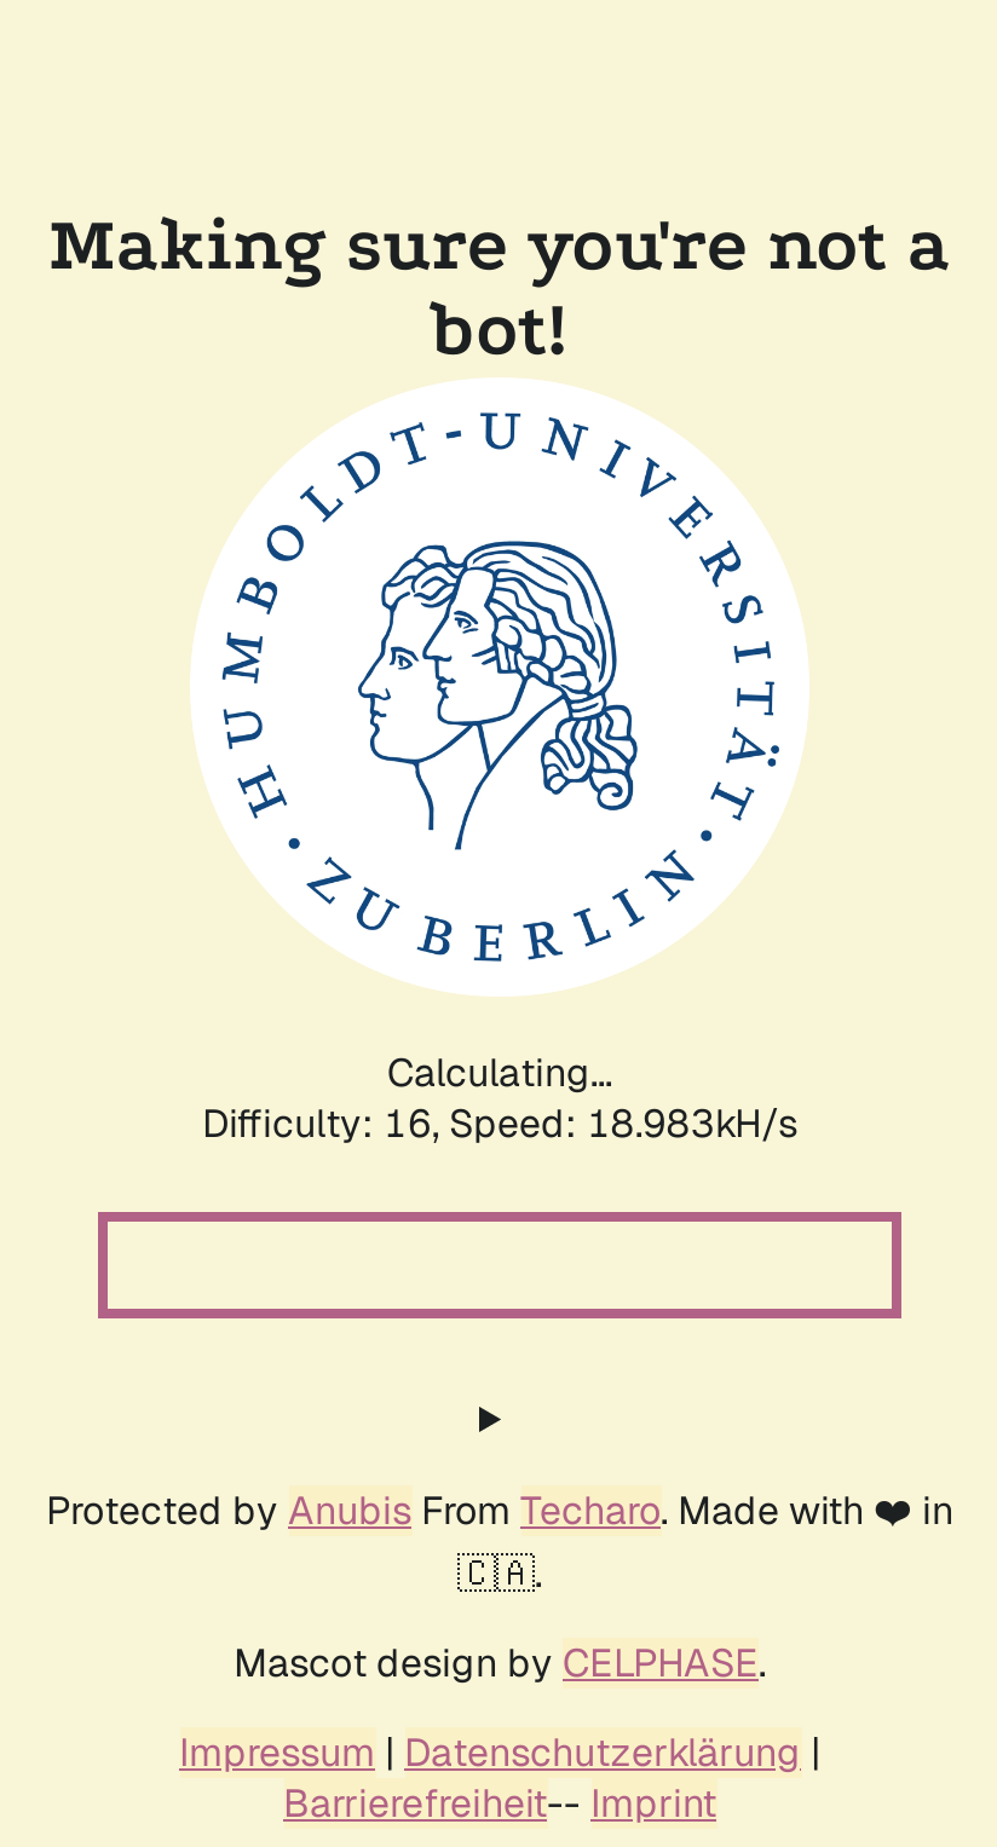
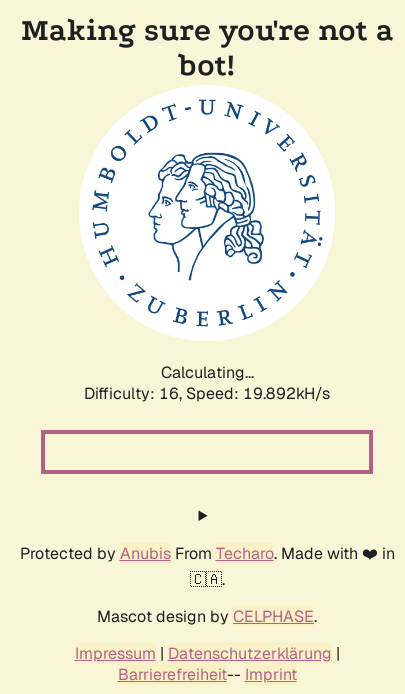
[202,1098,797,1149] Difficulty: 16, Speed: 18.983kH/s -> [84,383,330,404] Difficulty: 16, Speed: 19.892kH/s

